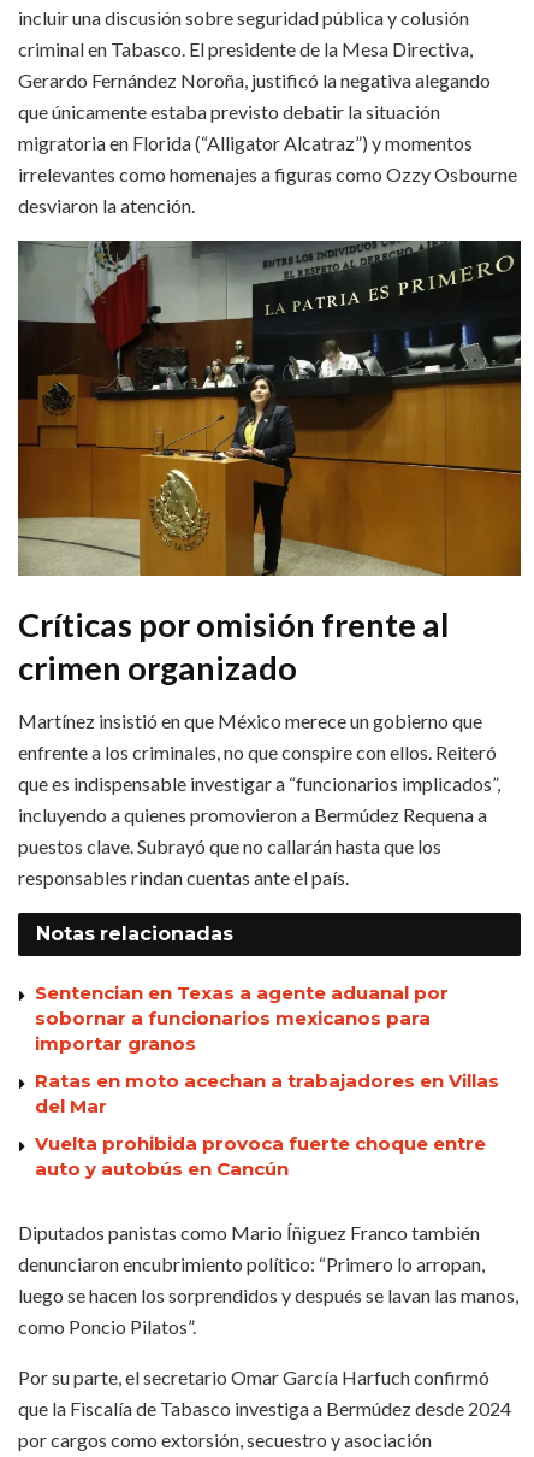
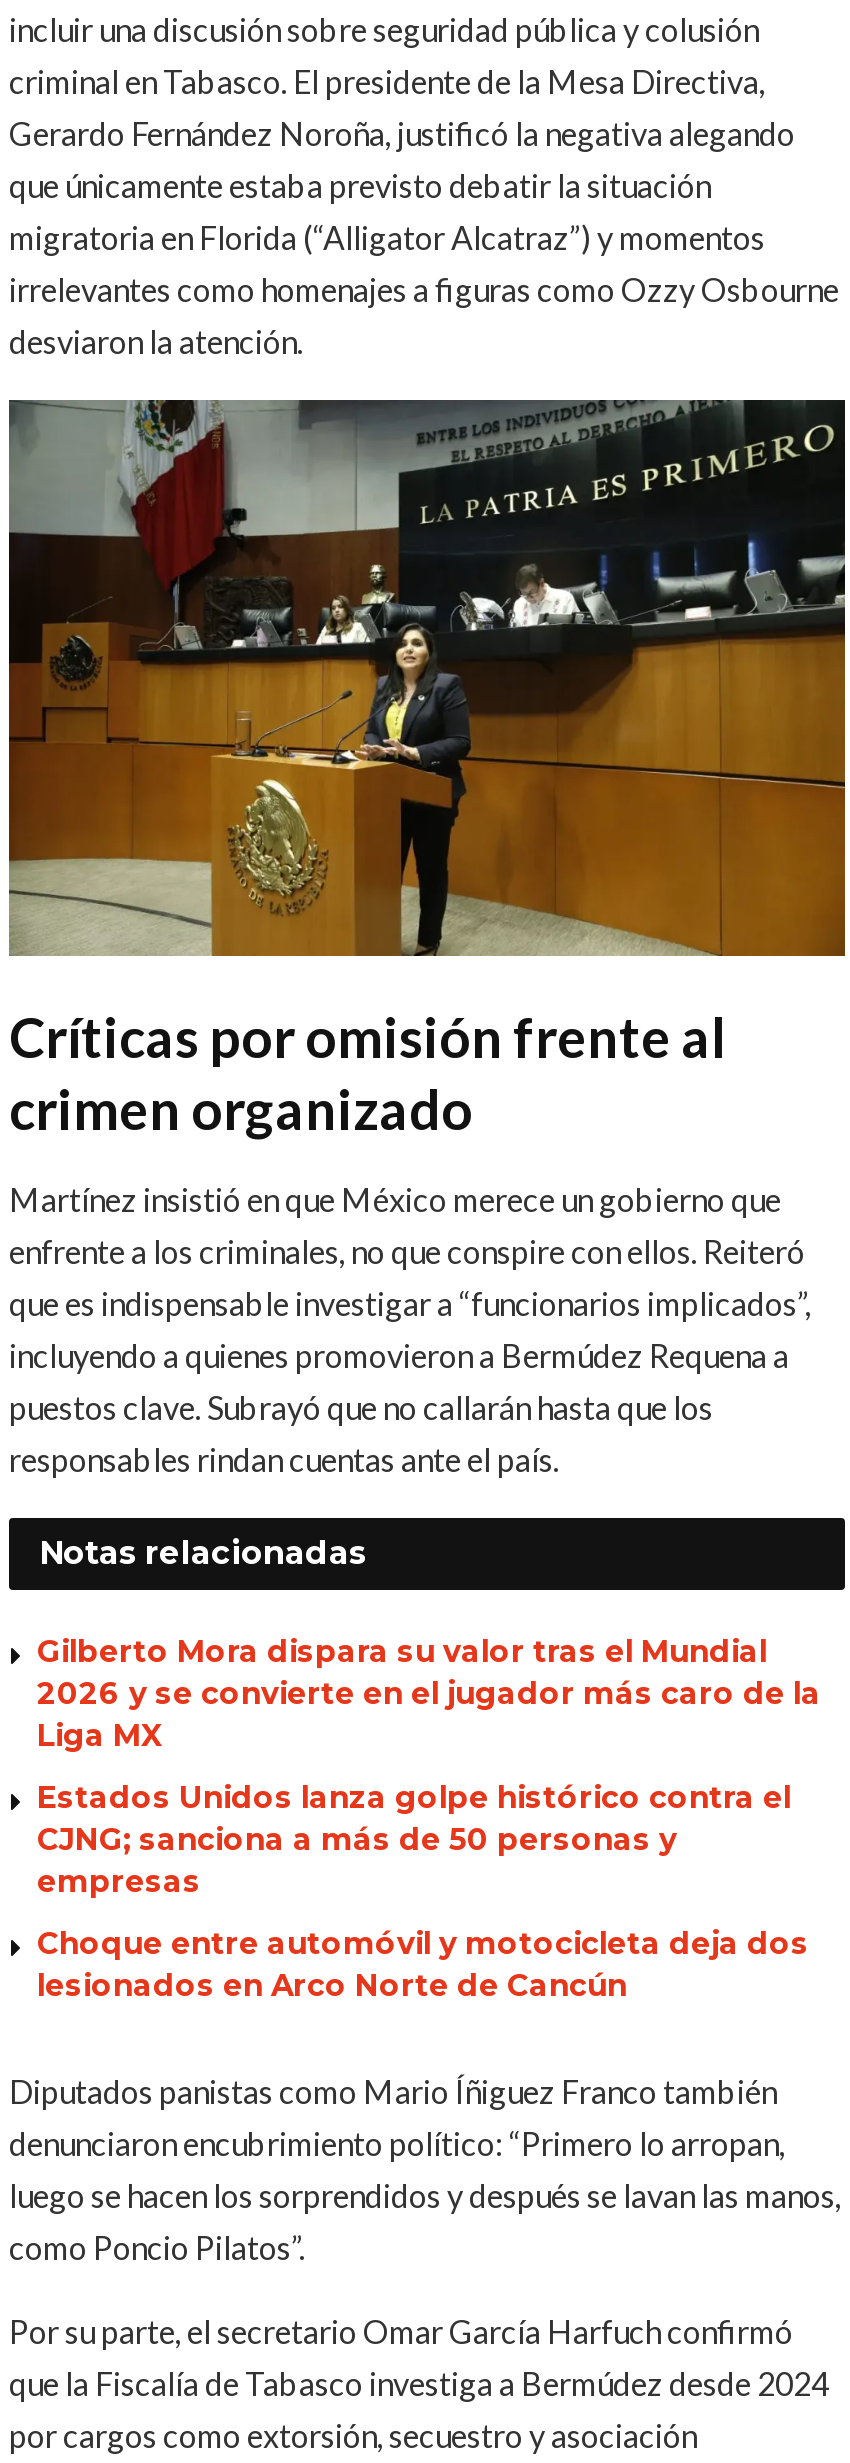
[35,982,449,1055] Sentencian en Texas a agente aduanal por | sobornar a funcionarios mexicanos para | importar granos -> [37,1631,821,1753] Gilberto Mora dispara su valor tras el Mundial | 2026 y se convierte en el jugador más caro de la | Liga MX
[35,1070,499,1118] Ratas en moto acechan a trabajadores en Villas | del Mar -> [37,1777,791,1899] Estados Unidos lanza golpe histórico contra el | CJNG; sanciona a más de 50 personas y | empresas
[35,1132,486,1181] Vuelta prohibida provoca fuerte choque entre | auto y autobús en Cancún -> [37,1923,809,2003] Choque entre automóvil y motocicleta deja dos | lesionados en Arco Norte de Cancún

